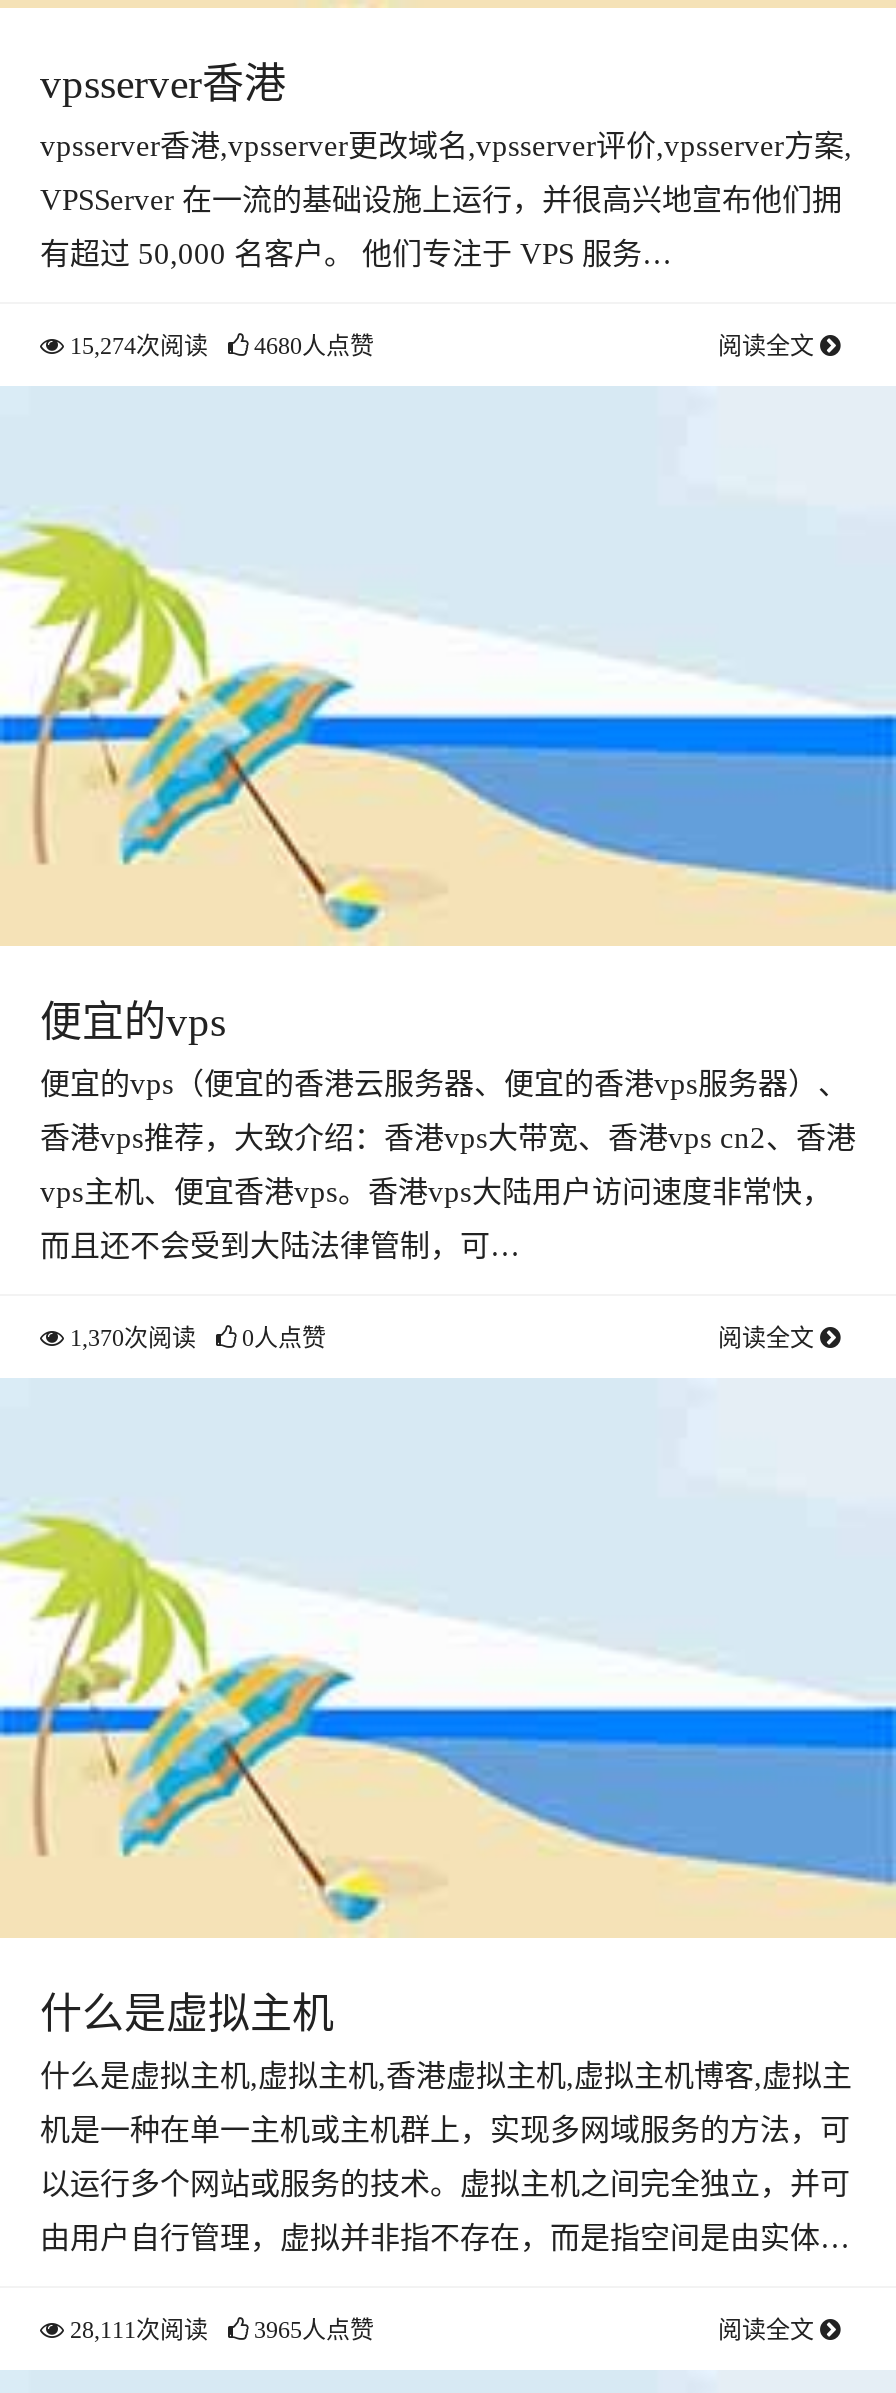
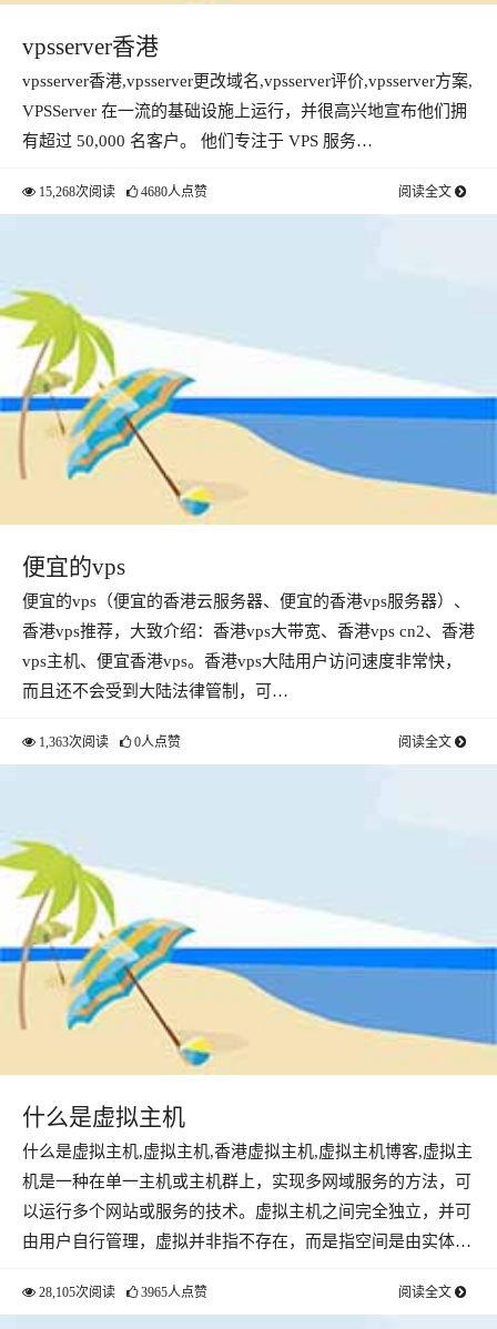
[64,332,374,360] 15,274次阅读 4680人点赞 -> [35,184,207,200] 15,268次阅读 4680人点赞
[64,1324,326,1352] 1,370次阅读 0人点赞 -> [35,734,181,750] 1,363次阅读 0人点赞
[64,2316,374,2344] 28,111次阅读 3965人点赞 -> [35,1285,207,1300] 28,105次阅读 3965人点赞

